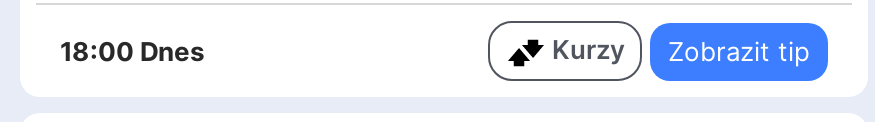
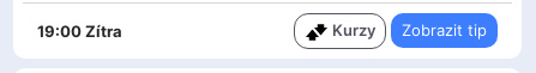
[60,36,204,68] 18:00 Dnes -> [37,21,122,41] 19:00 Zítra

